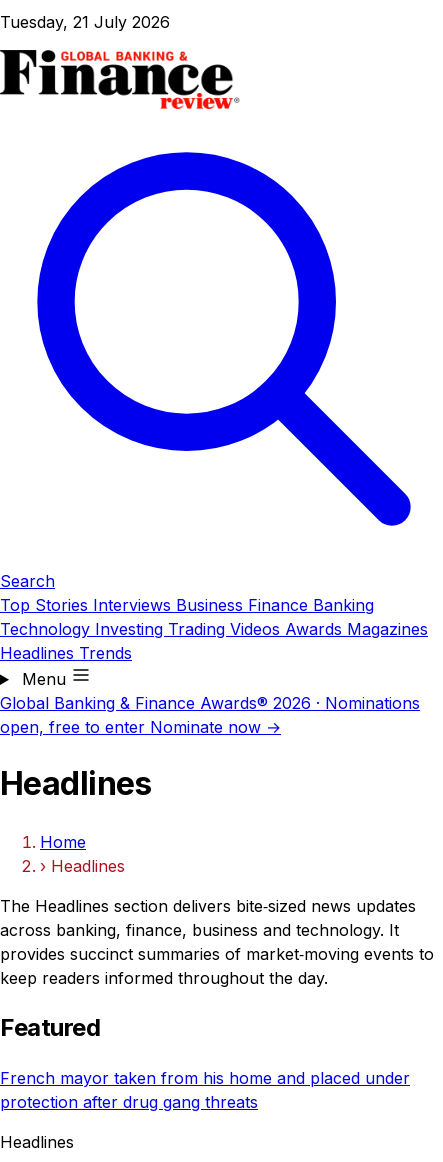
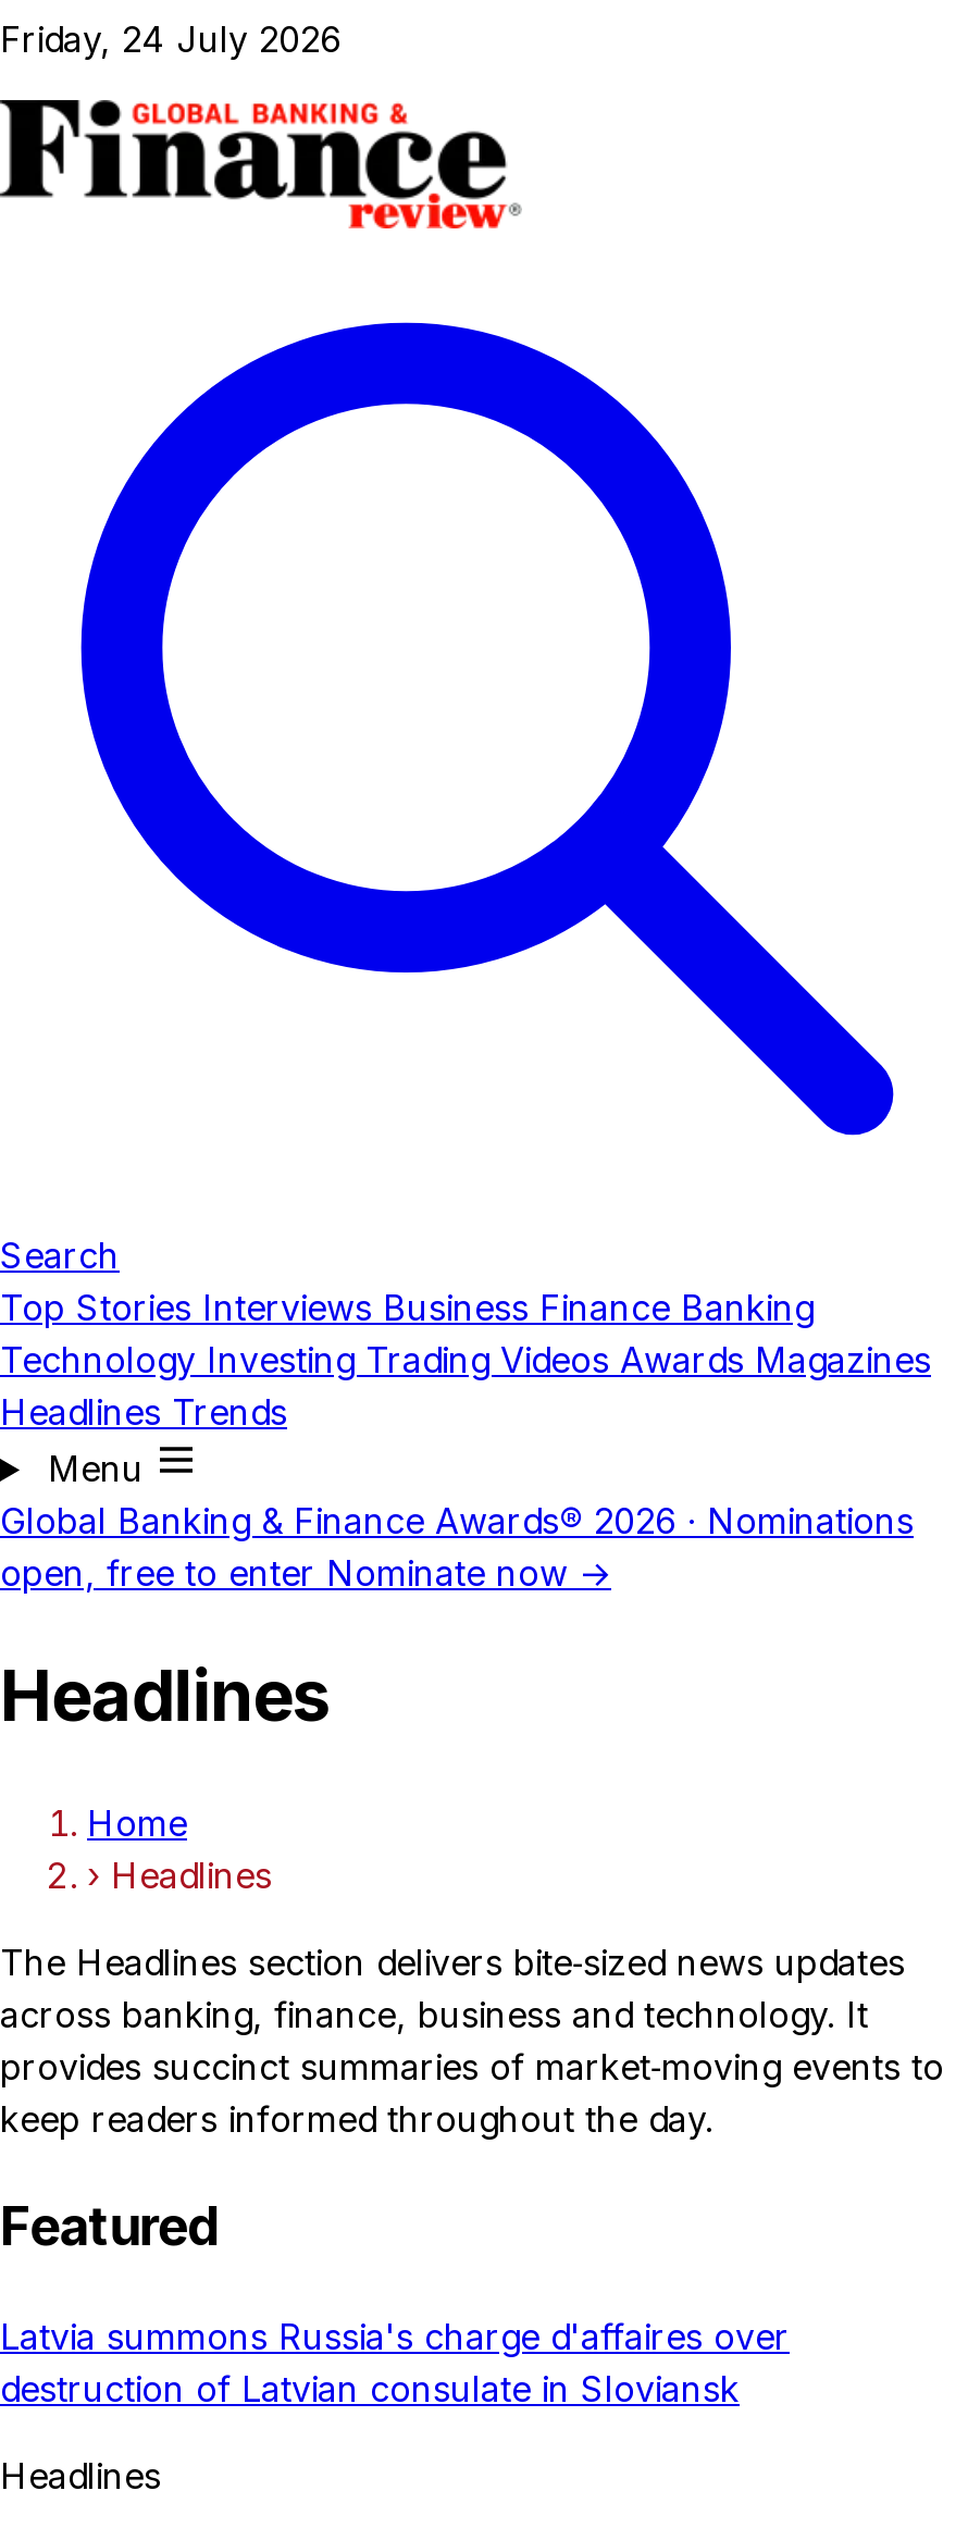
[0,12,170,32] Tuesday, 21 July 2026 -> [0,17,342,61] Friday, 24 July 2026
[0,1068,410,1112] French mayor taken from his home and placed under | protection after drug gang threats -> [0,2314,790,2410] Latvia summons Russia's charge d'affaires over | destruction of Latvian consulate in Sloviansk

